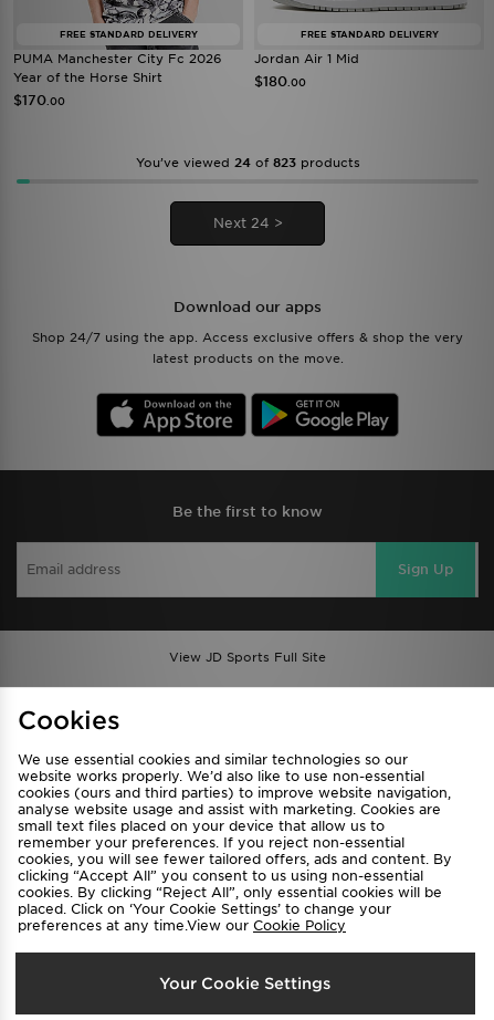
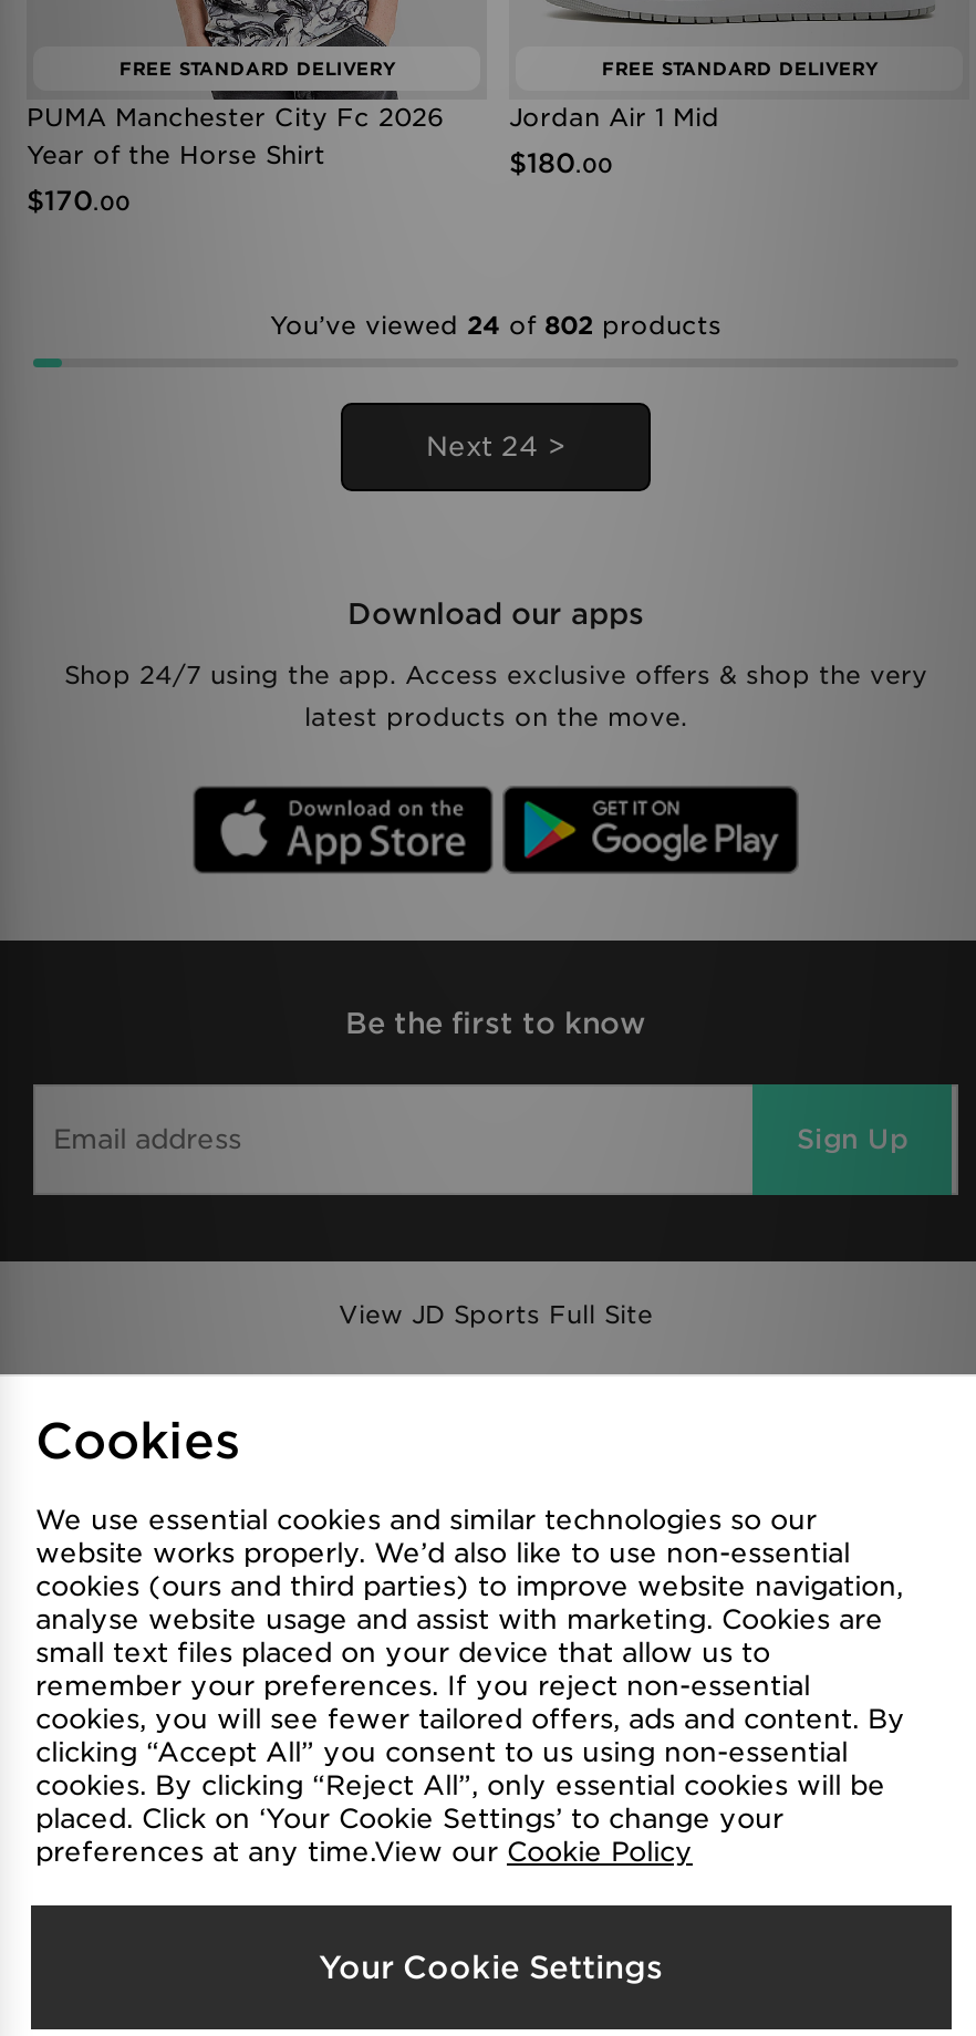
[135,155,360,170] You’ve viewed 24 of 823 products -> [270,309,721,340] You’ve viewed 24 of 802 products

